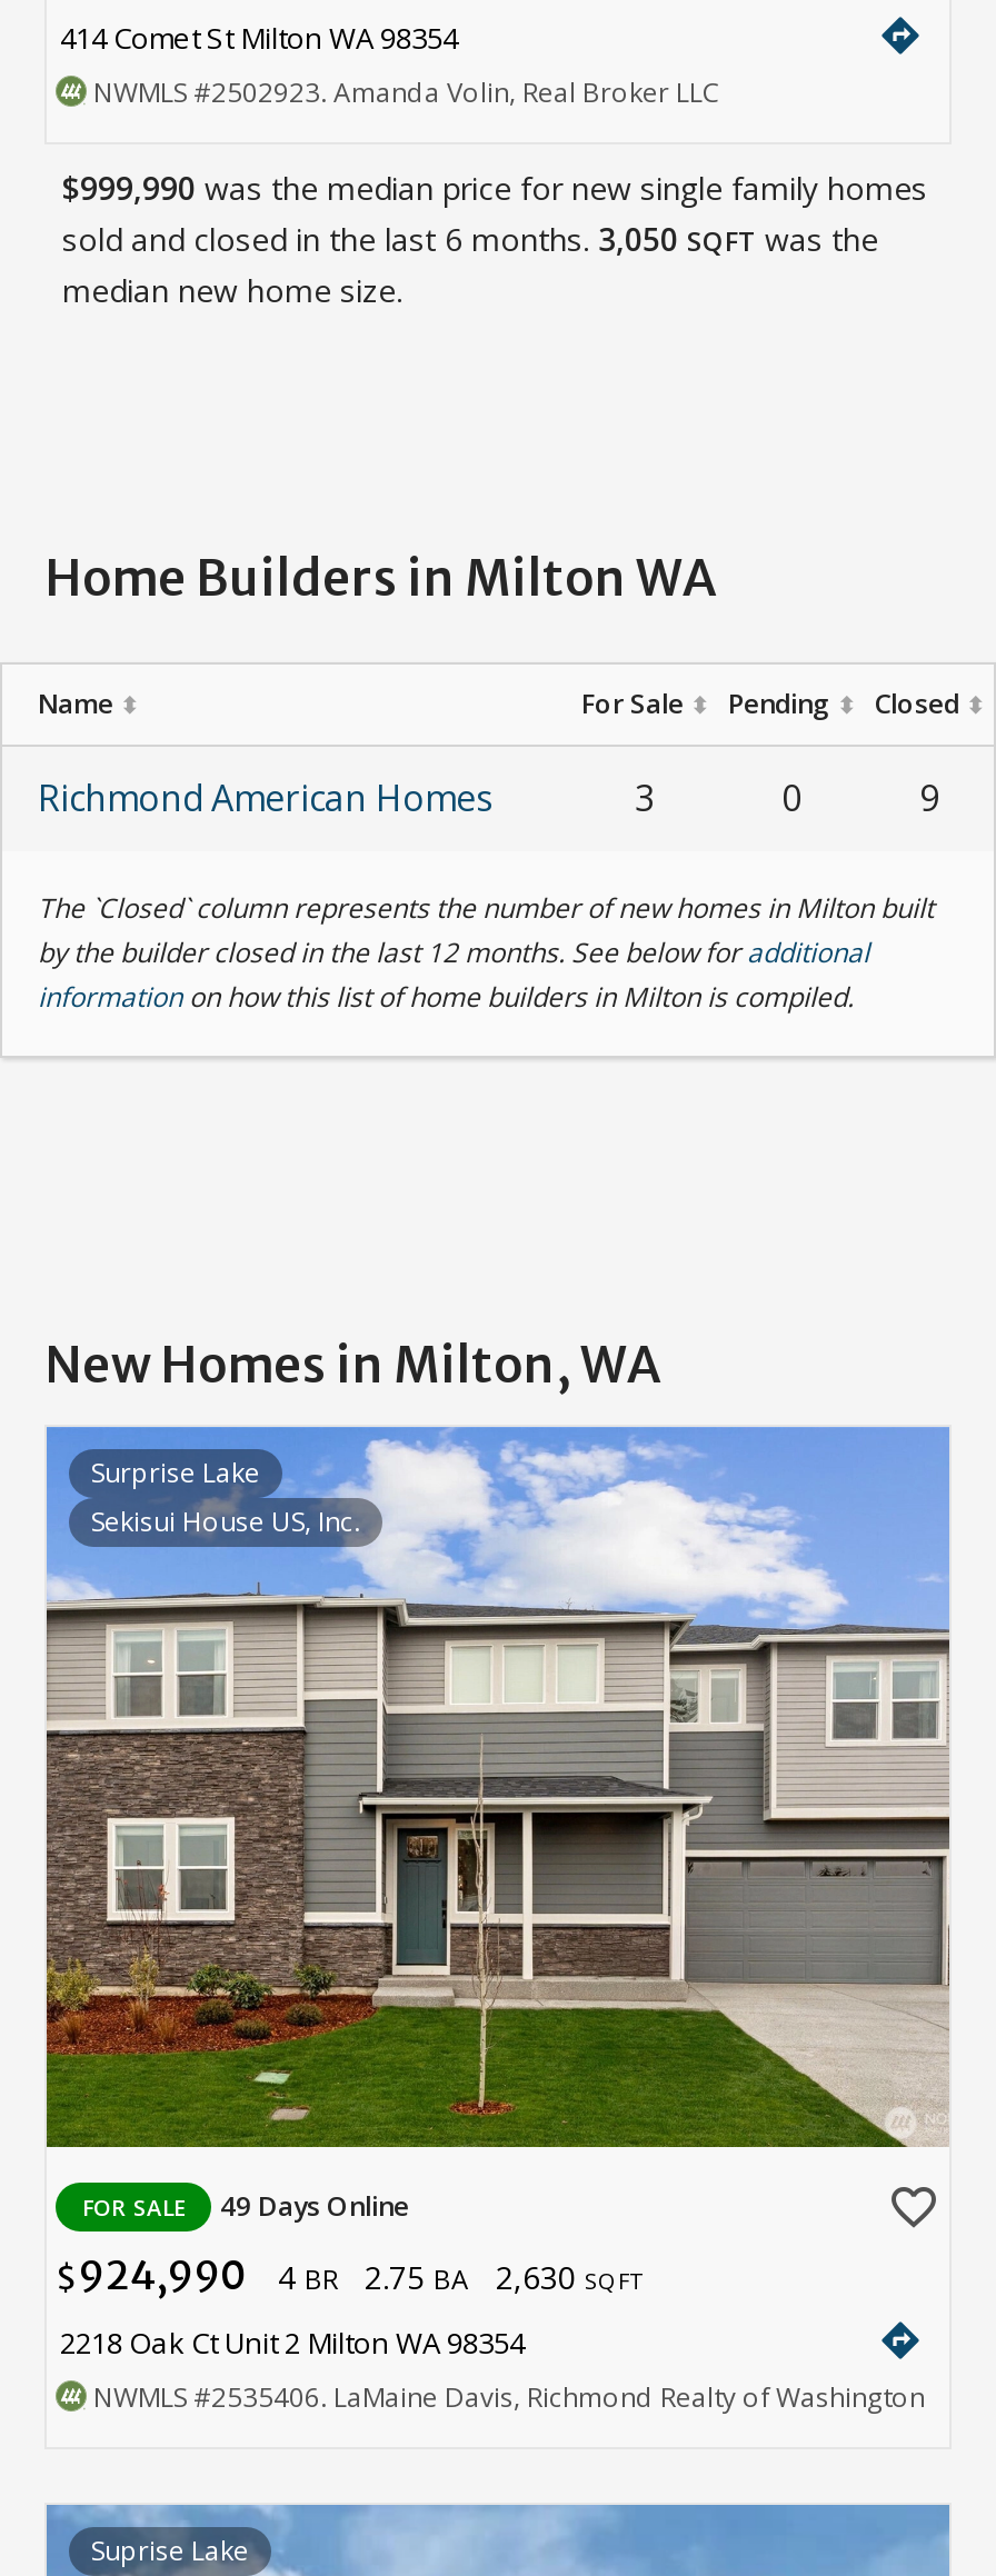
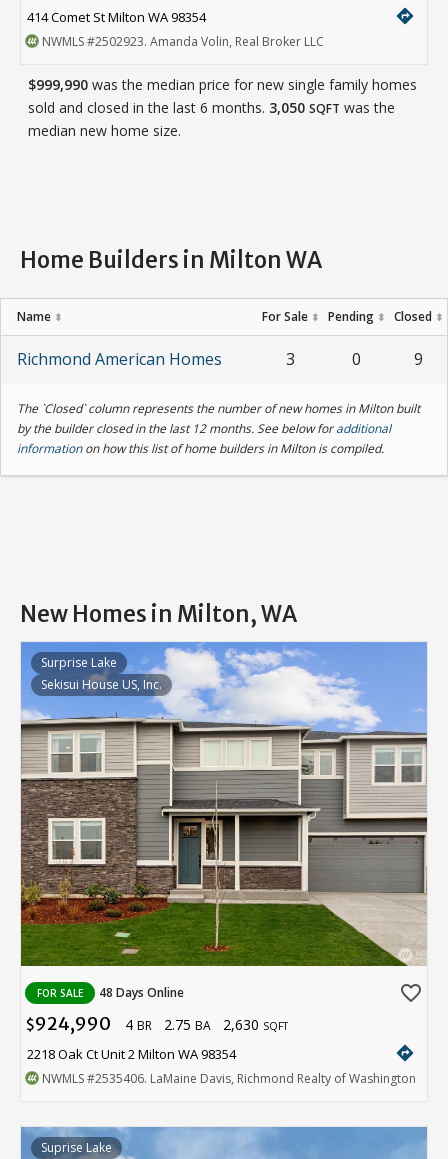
[82,2188,409,2226] FOR SALE 49 Days Online -> [37,984,184,1001] FOR SALE 48 Days Online

